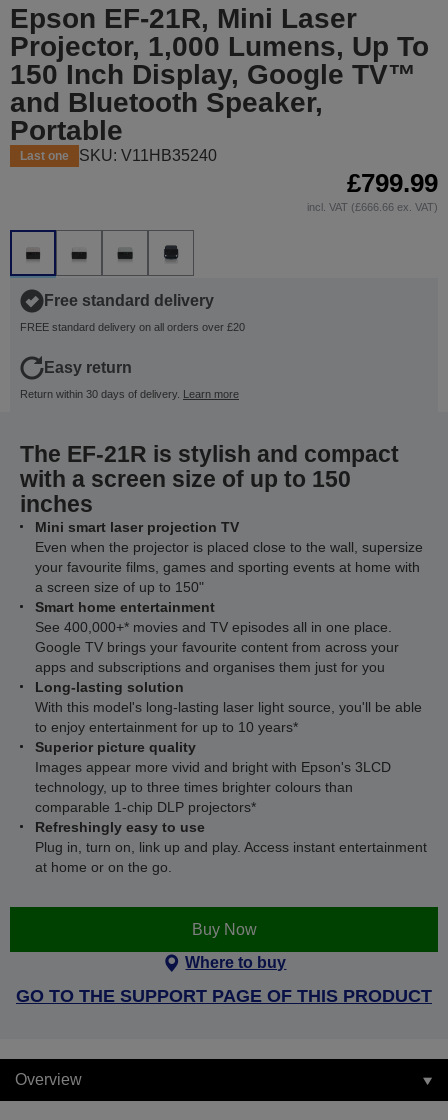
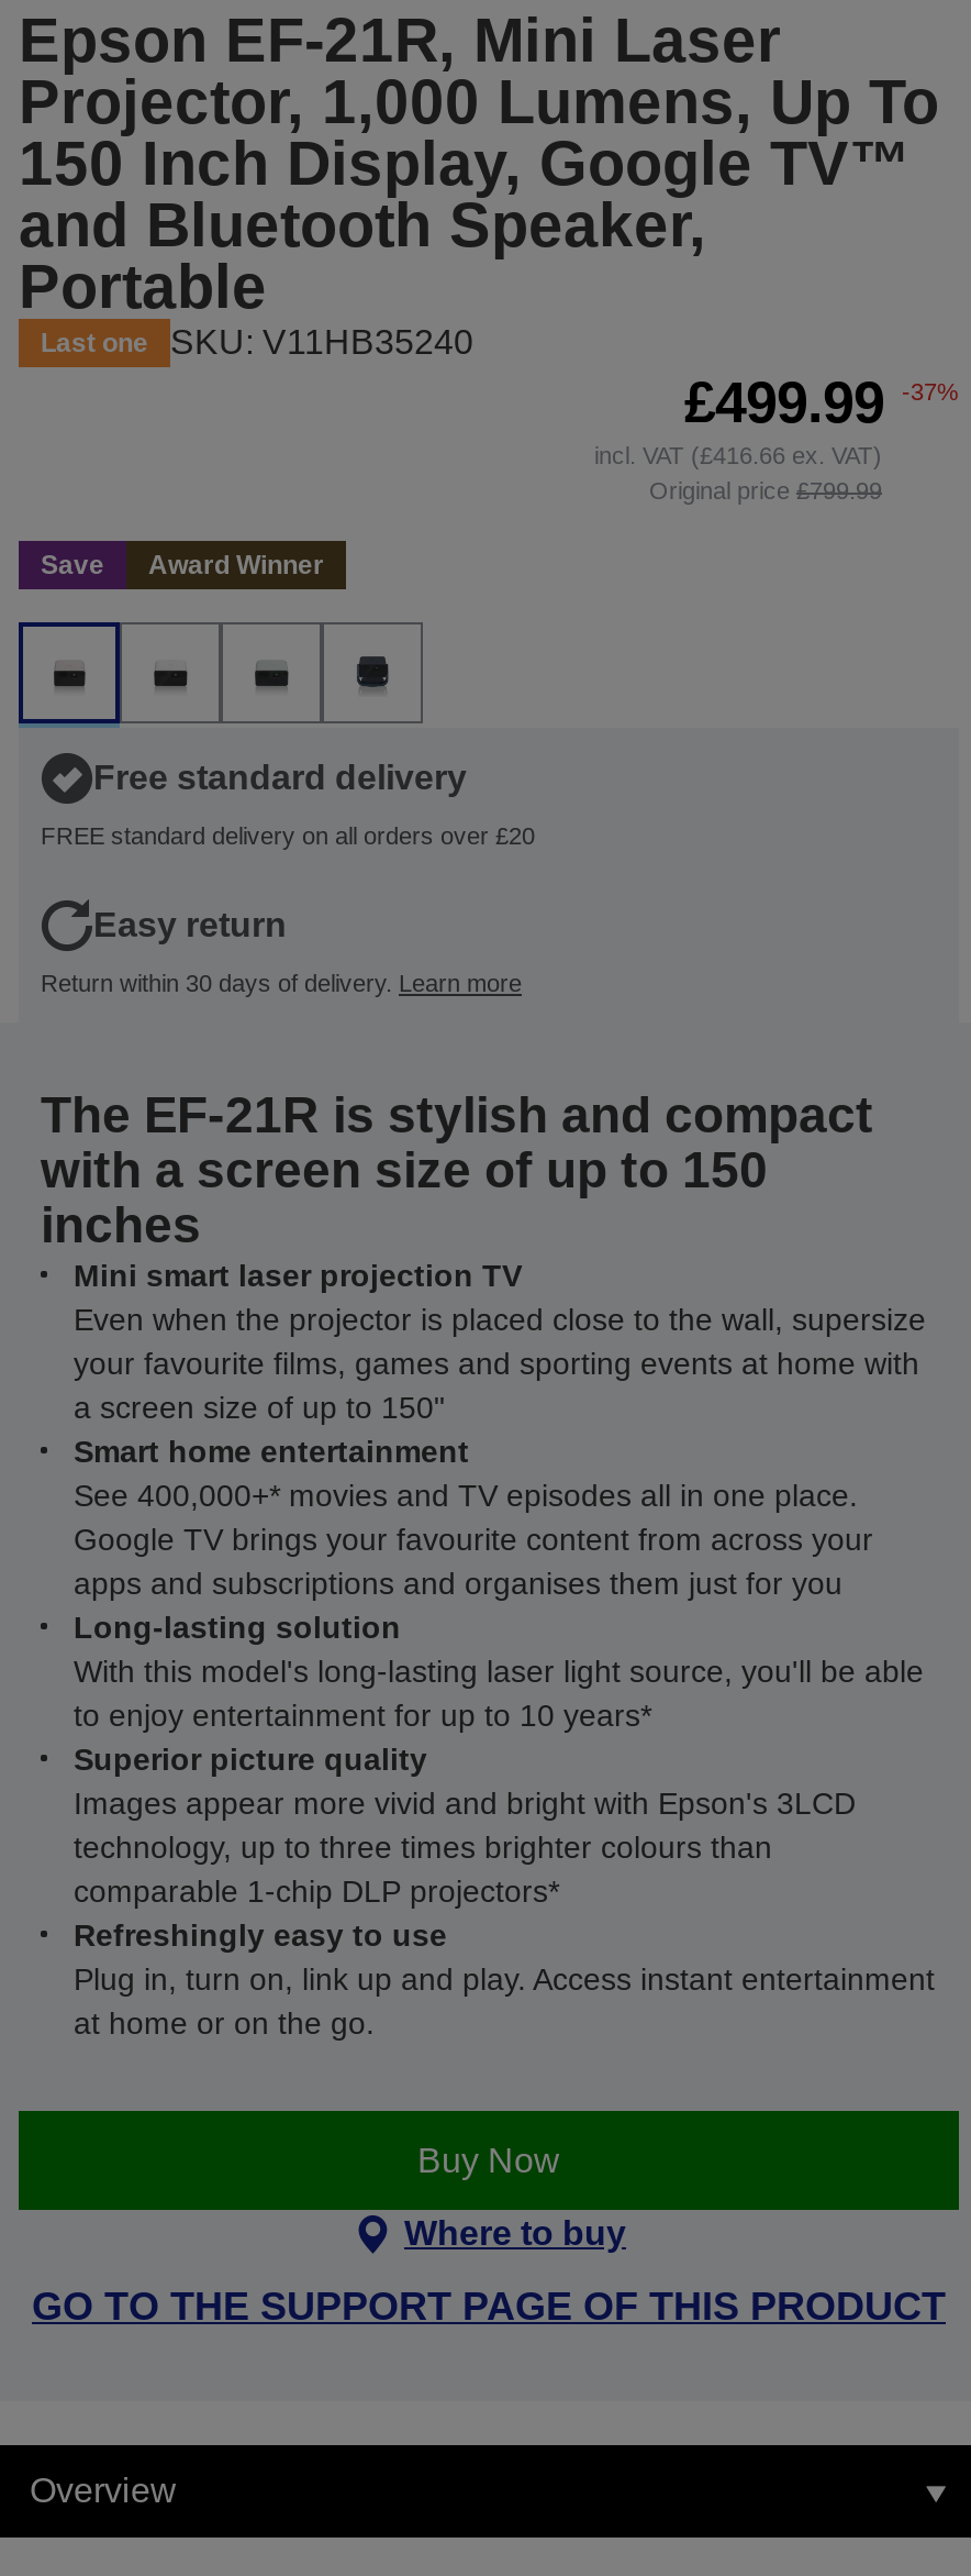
[307,168,438,213] £799.99 | incl. VAT (£666.66 ex. VAT) -> [41,369,959,581] £499.99 | -37% | incl. VAT (£416.66 ex. VAT) | Original price £799.99 | Save | Award Winner

